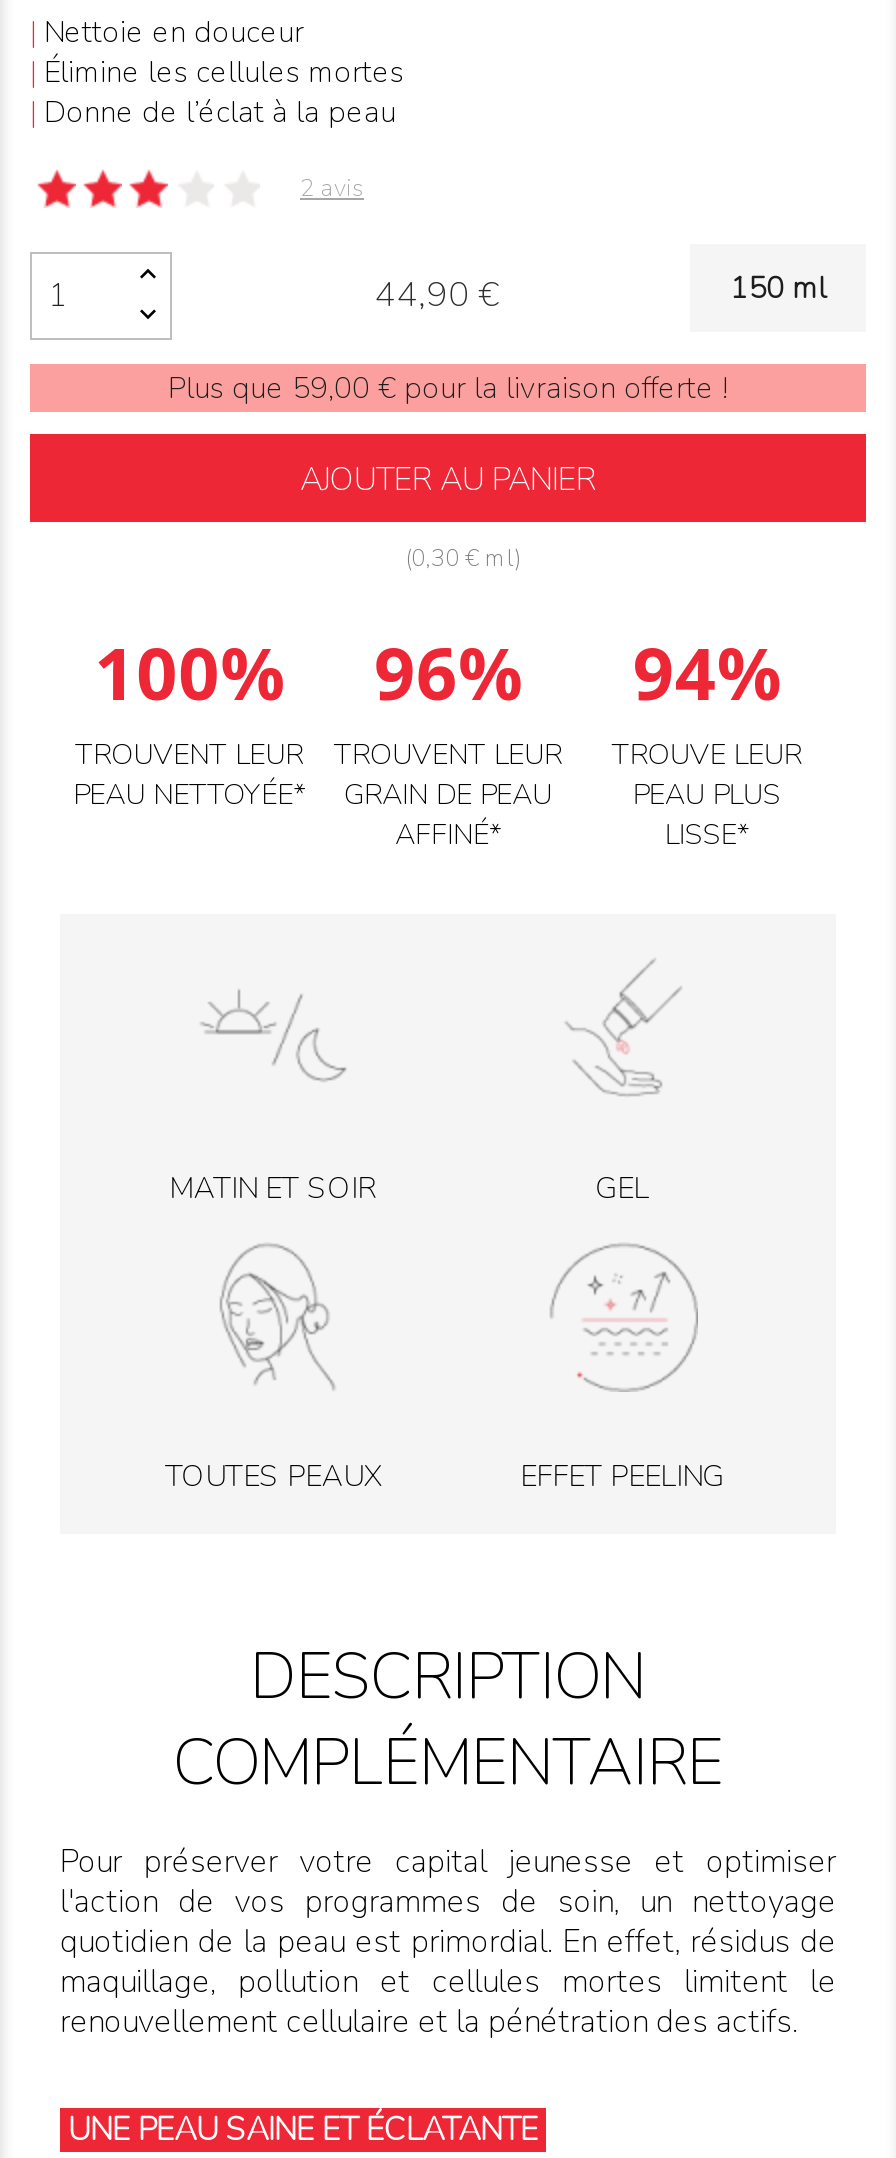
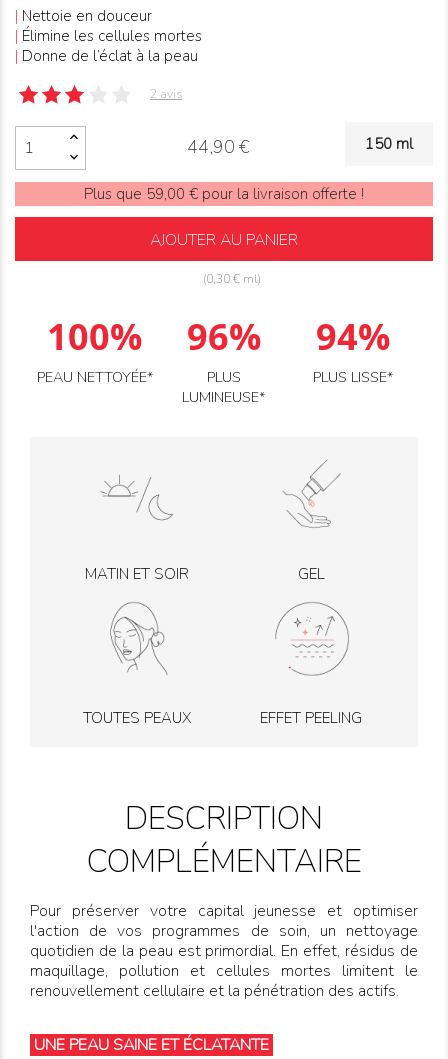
[75,734,303,774] TROUVENT LEUR -> none
[334,734,562,854] TROUVENT LEUR | GRAIN DE PEAU | AFFINÉ* -> [182,367,265,407] PLUS | LUMINEUSE*
[612,734,802,854] TROUVE LEUR | PEAU PLUS | LISSE* -> [313,367,393,387] PLUS LISSE*

